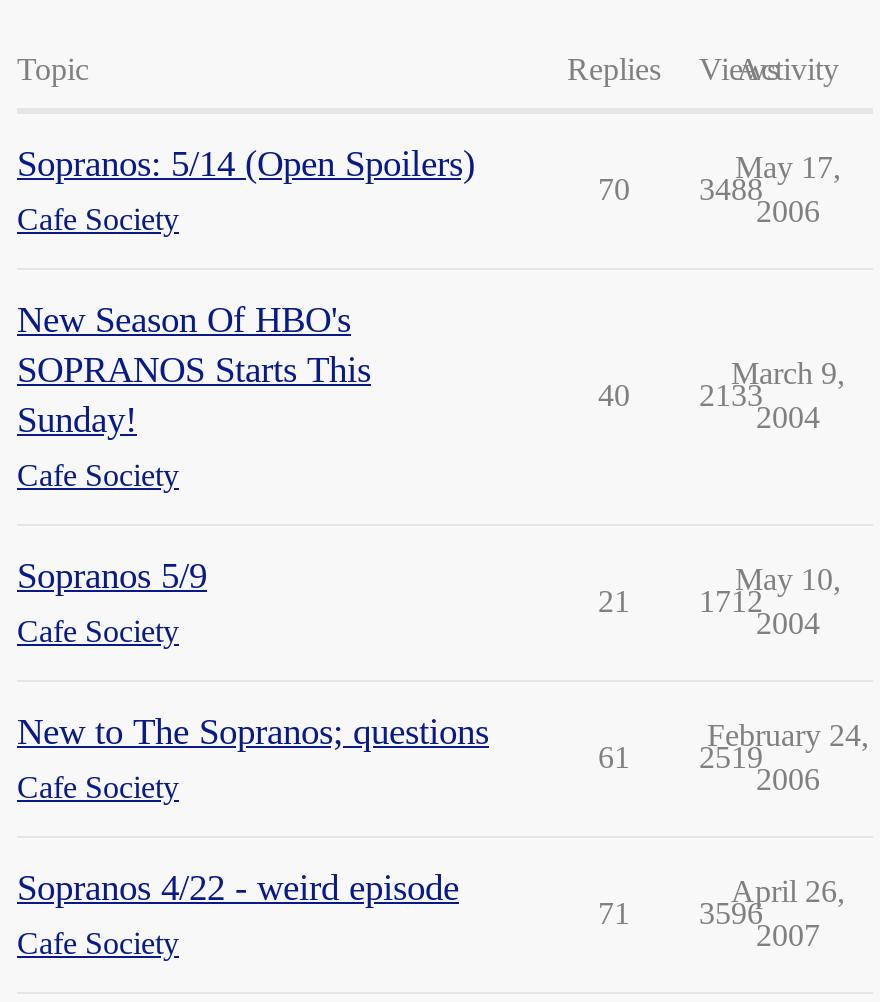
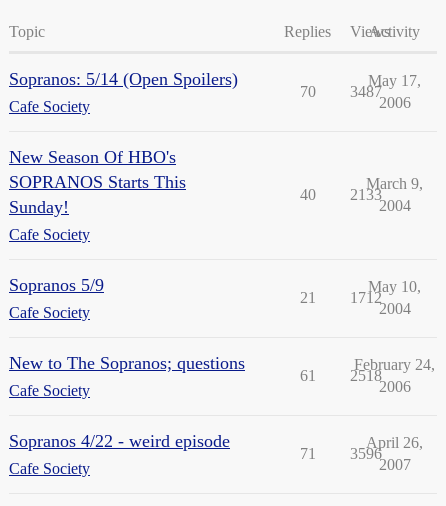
[699,171,763,205] 3488 -> [350,83,382,100] 3487
[699,739,763,773] 2519 -> [350,367,382,384] 2518

